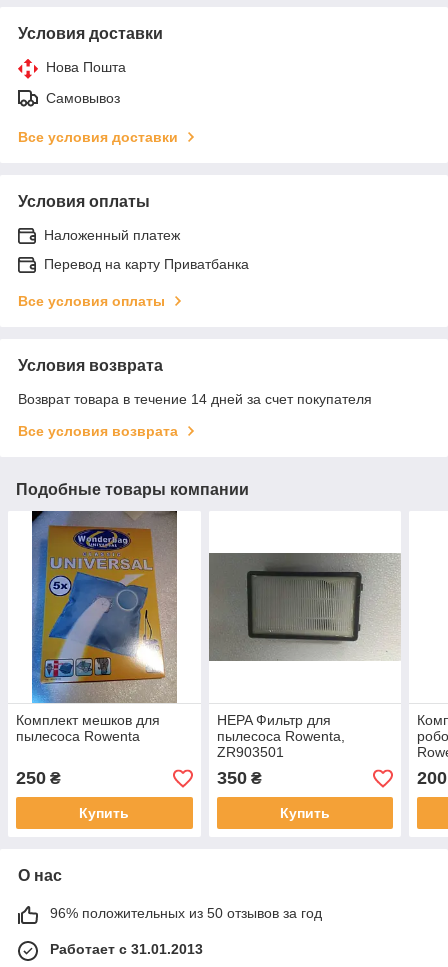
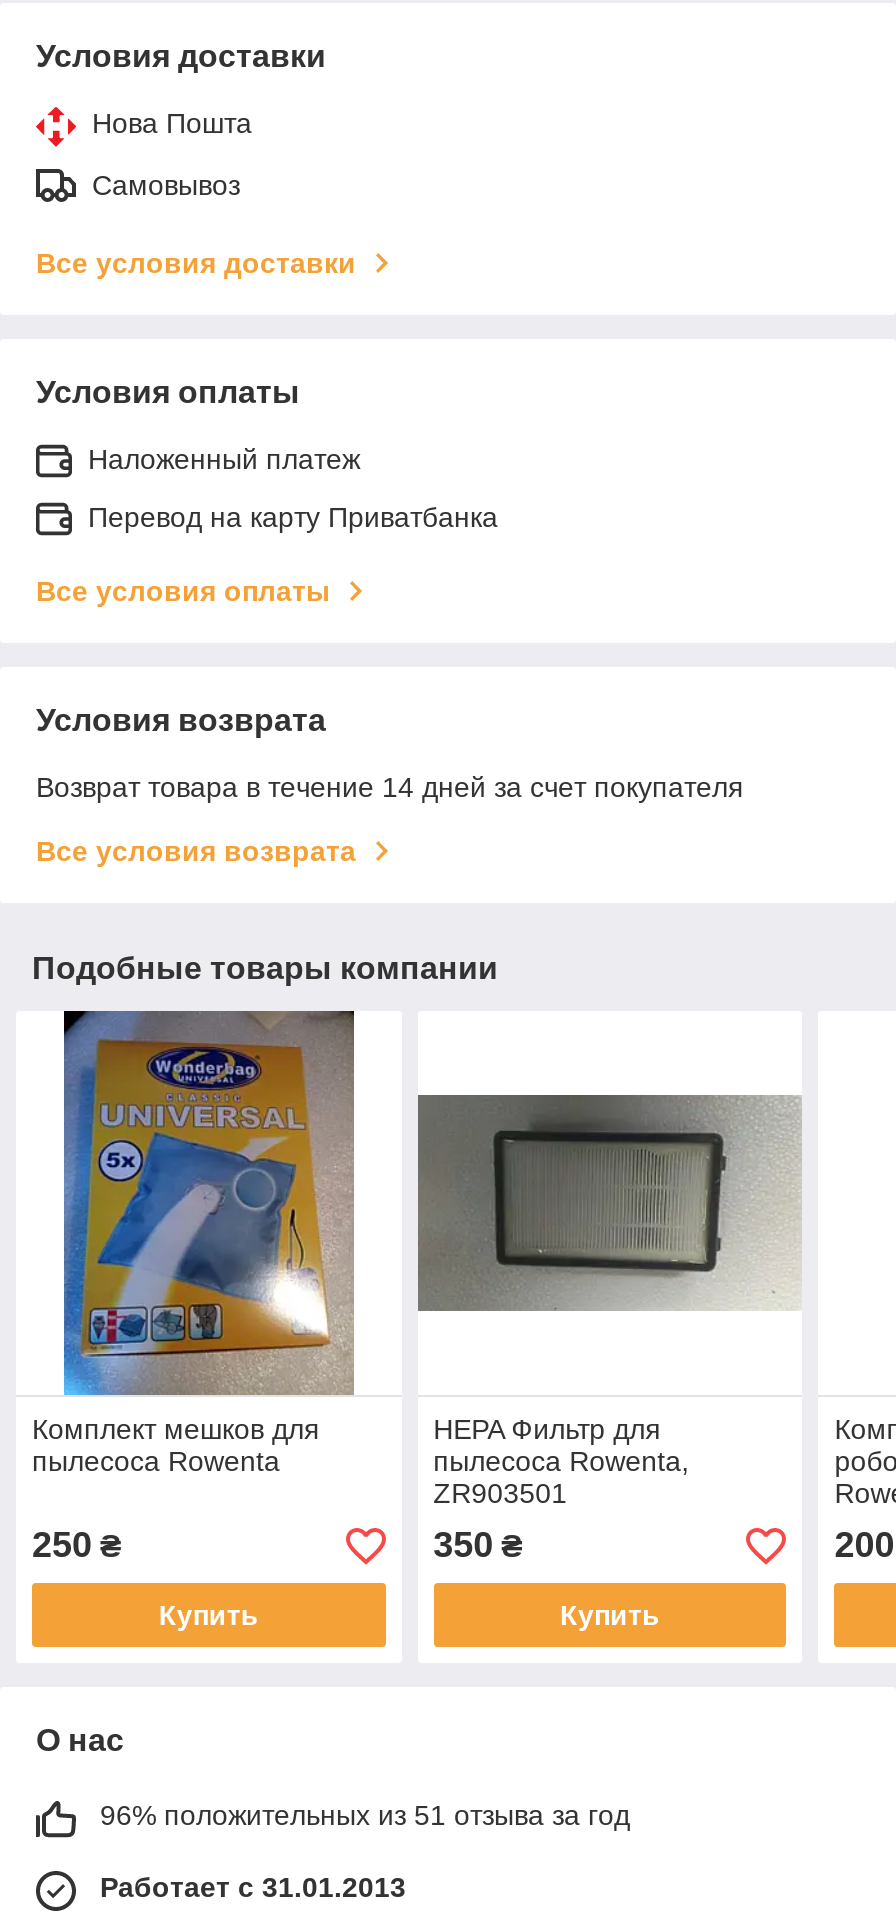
[50,905,322,921] 96% положительных из 50 отзывов за год -> [100,1800,630,1832] 96% положительных из 51 отзыва за год

